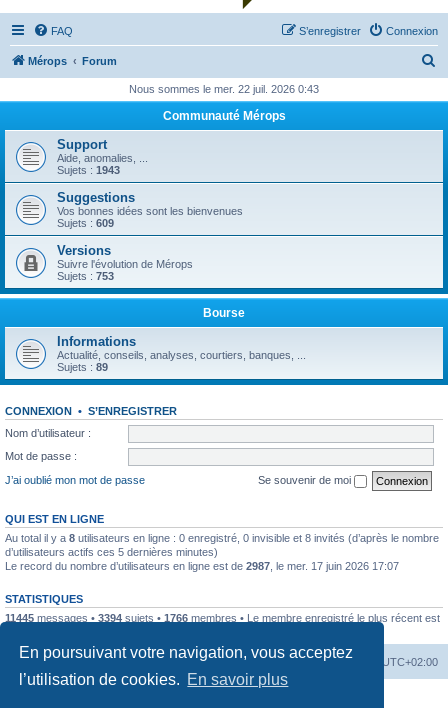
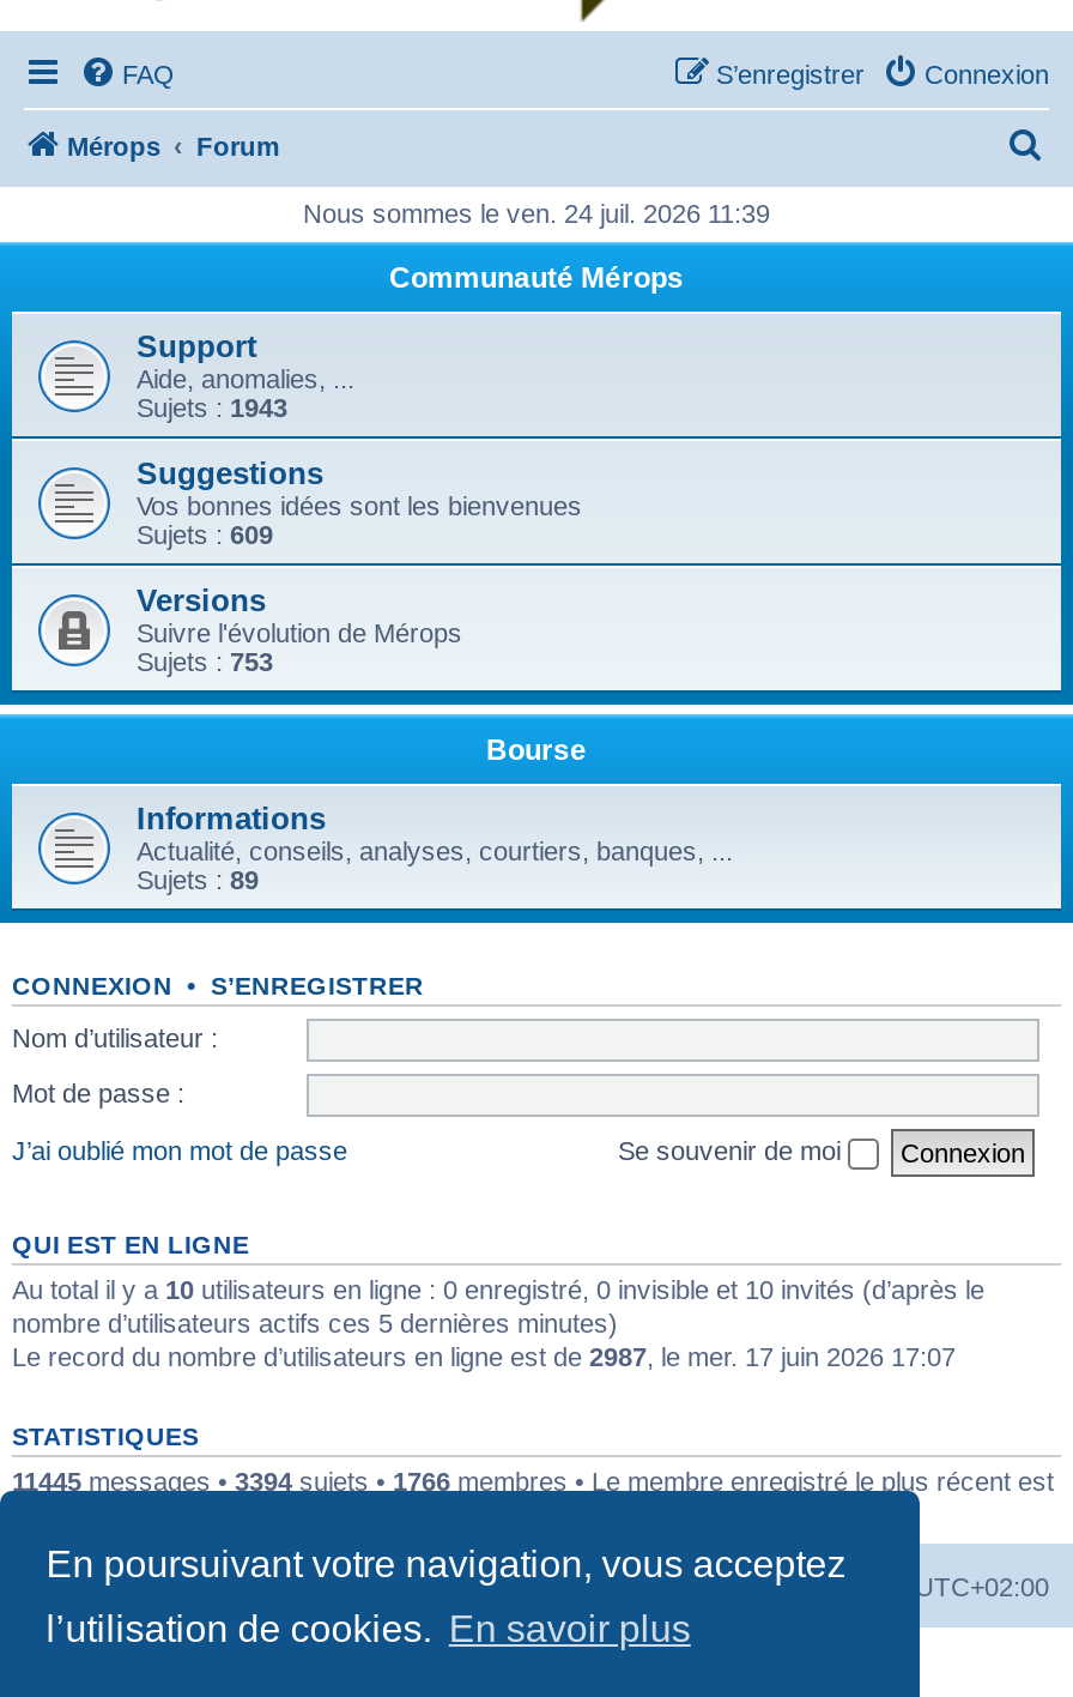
[129,83,319,95] Nous sommes le mer. 22 juil. 2026 0:43 -> [303,199,770,228] Nous sommes le ven. 24 juil. 2026 11:39
[5,531,439,557] Au total il y a 8 utilisateurs en ligne : 0 enregistré, 0 invisible et 8 invités (d’après le nombre | d’utilisateurs actifs ces 5 dernières minutes) -> [12,1274,984,1336] Au total il y a 10 utilisateurs en ligne : 0 enregistré, 0 invisible et 10 invités (d’après le | nombre d’utilisateurs actifs ces 5 dernières minutes)

